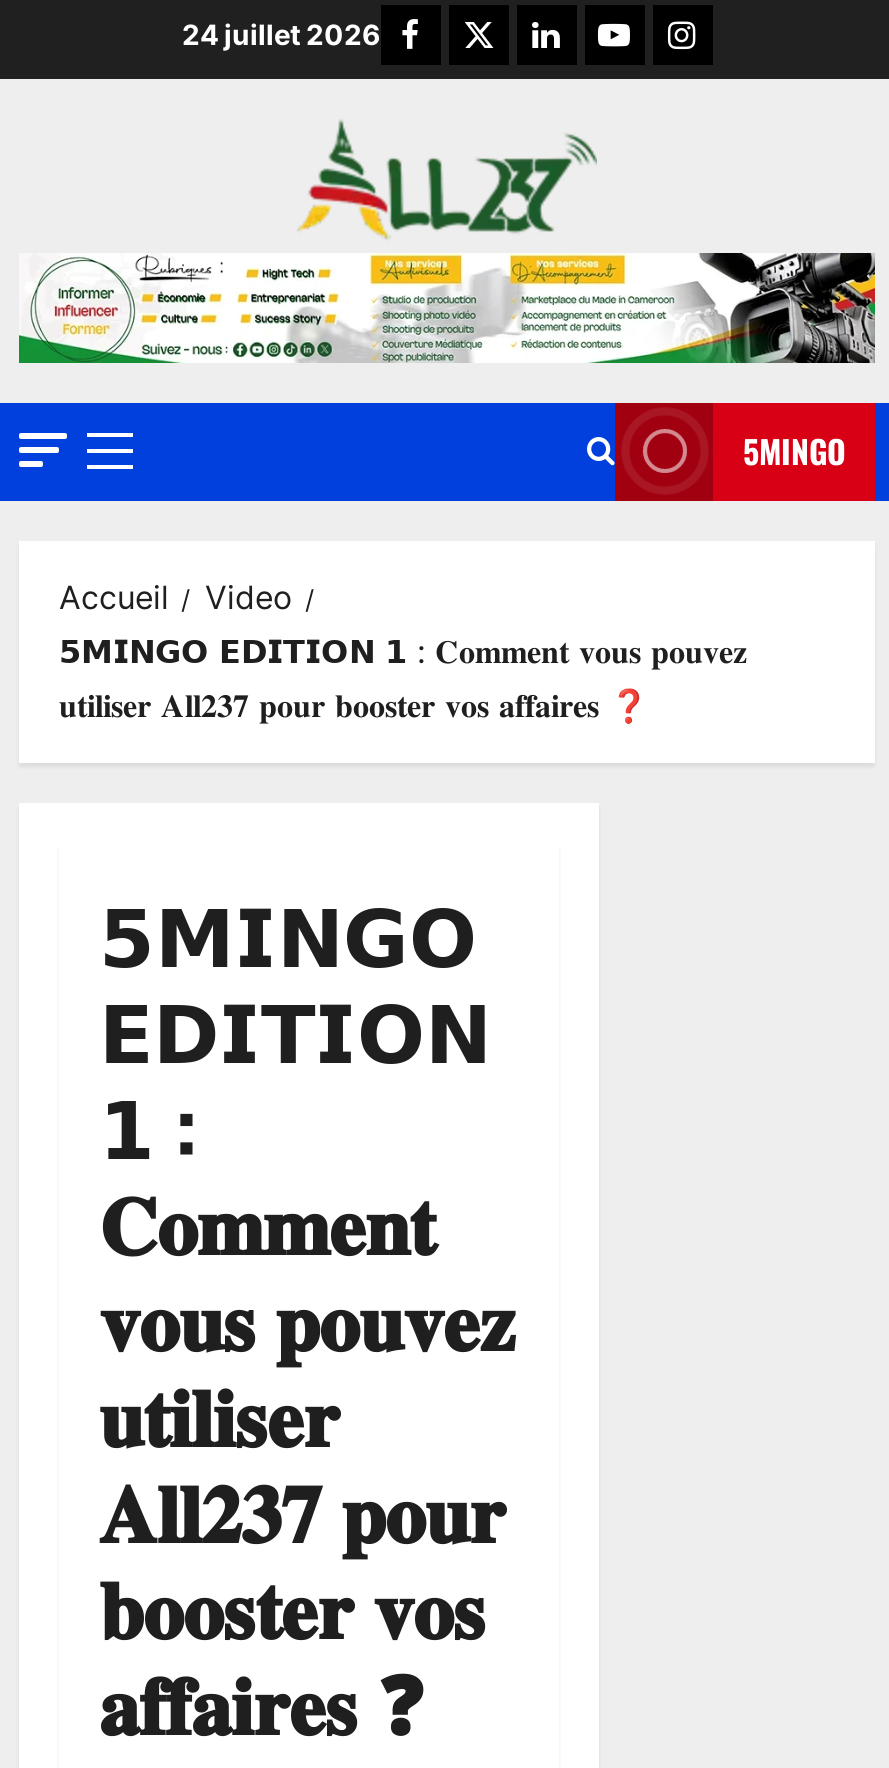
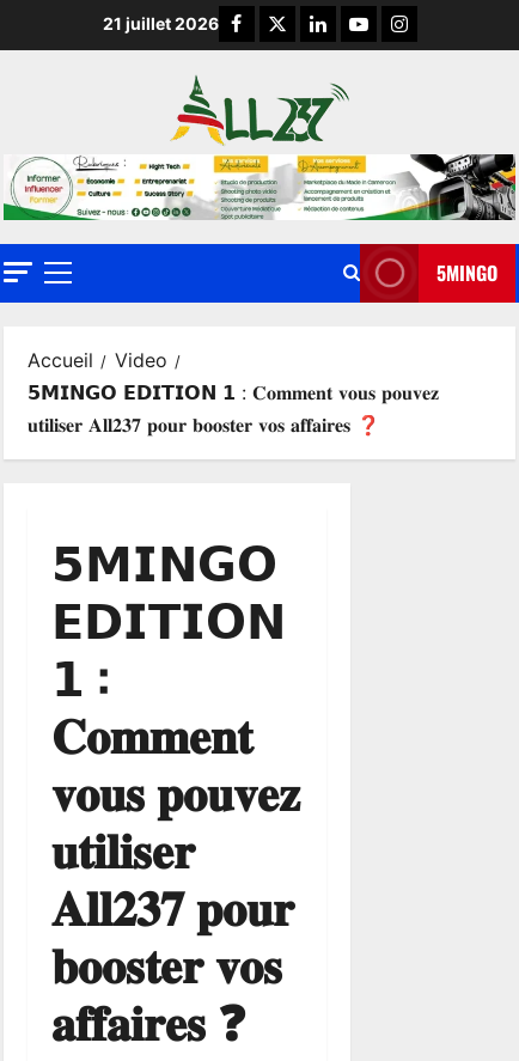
[182,17,380,51] 24 juillet 2026 -> [102,13,218,33] 21 juillet 2026

